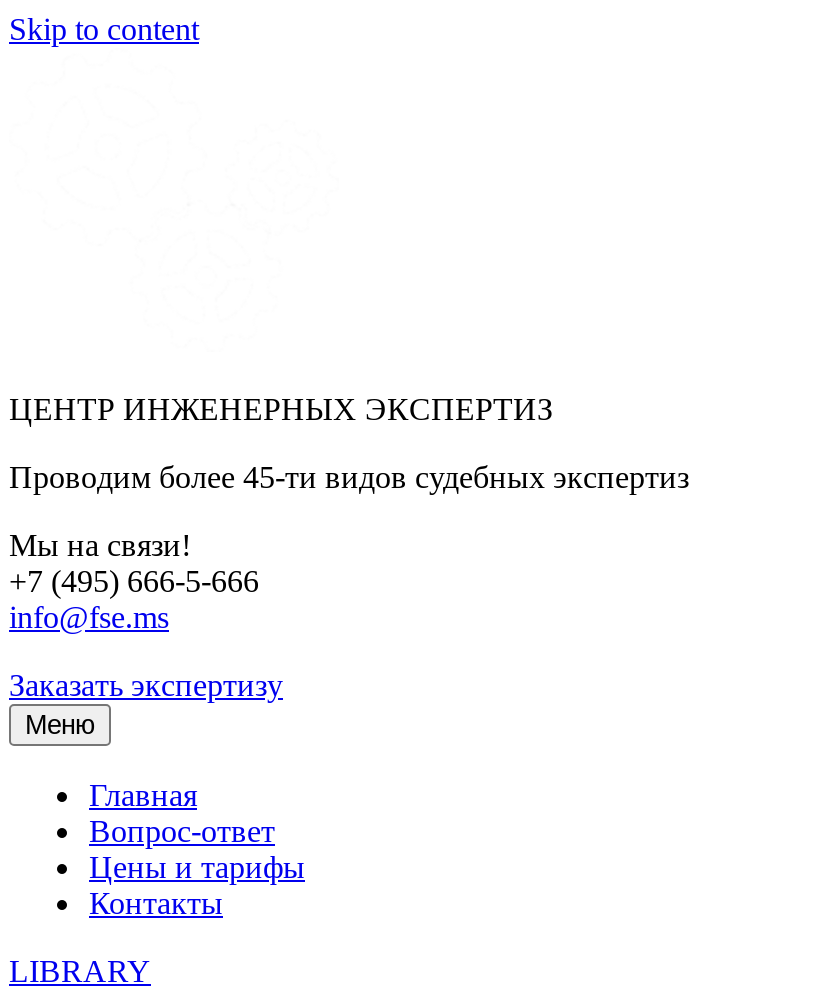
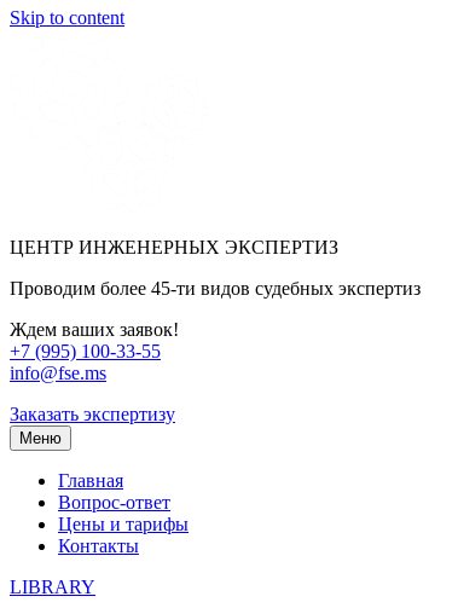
[9,528,259,598] Мы на связи! | +7 (495) 666-5-666 -> [10,319,179,361] Ждем ваших заявок! | +7 (995) 100-33-55

